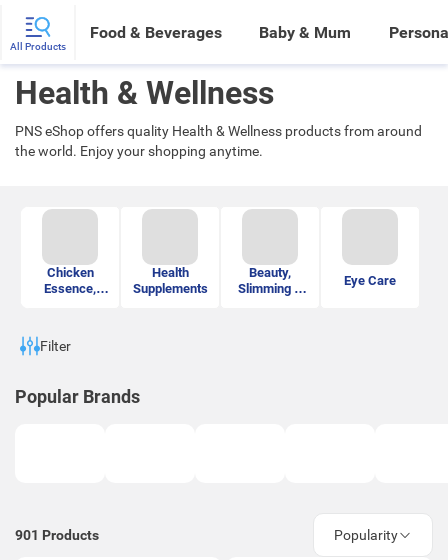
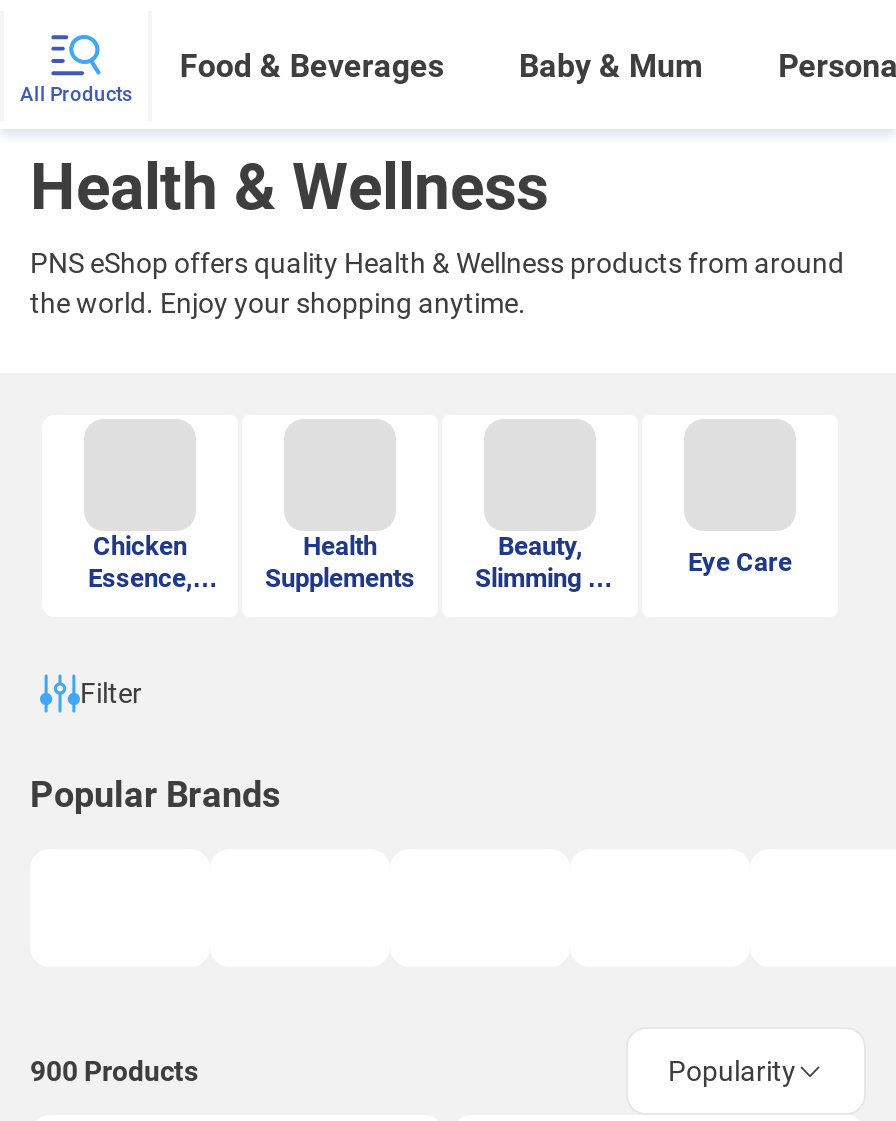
[15,526,99,542] 901 Products -> [30,1054,198,1086] 900 Products

